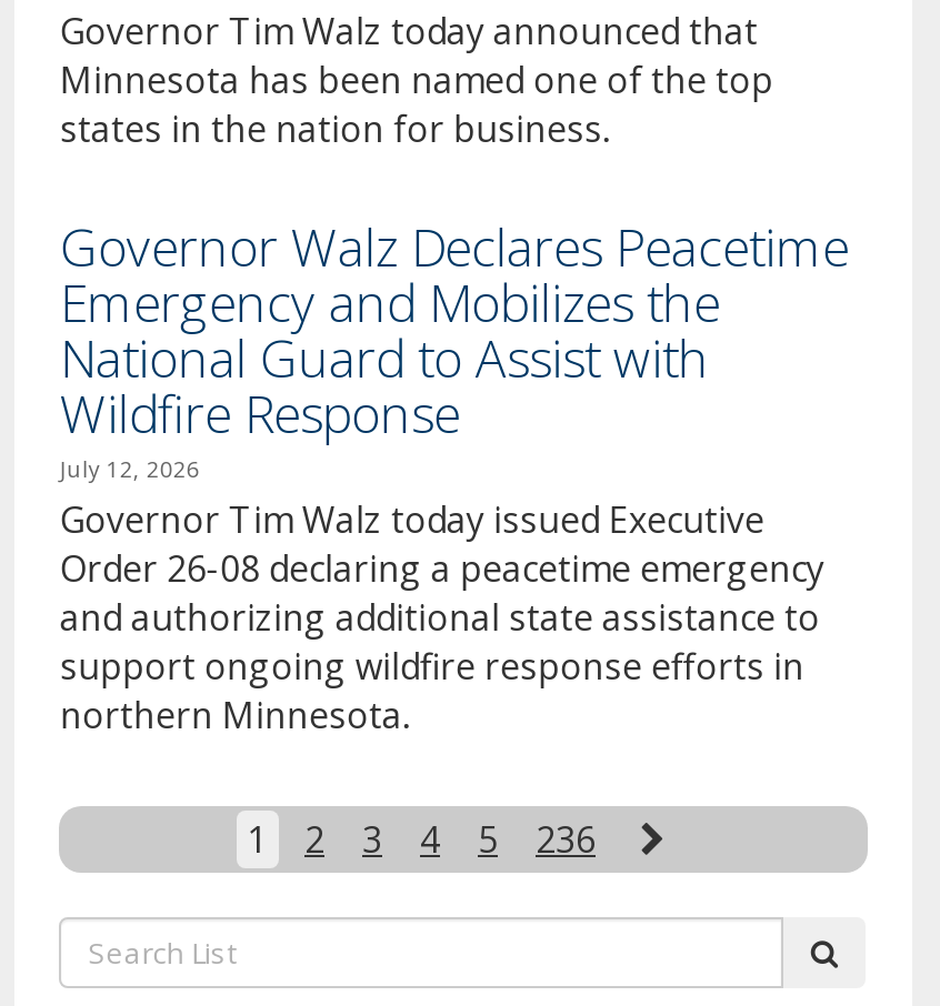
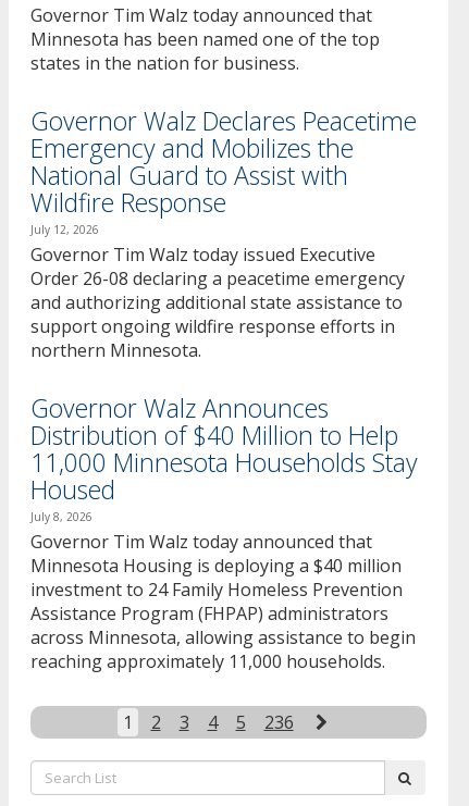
none -> [31,390,418,673] Governor Walz Announces | Distribution of $40 Million to Help | 11,000 Minnesota Households Stay | Housed | July 8, 2026 | Governor Tim Walz today announced that | Minnesota Housing is deploying a $40 million | investment to 24 Family Homeless Prevention | Assistance Program (FHPAP) administrators | across Minnesota, allowing assistance to begin | reaching approximately 11,000 households.

